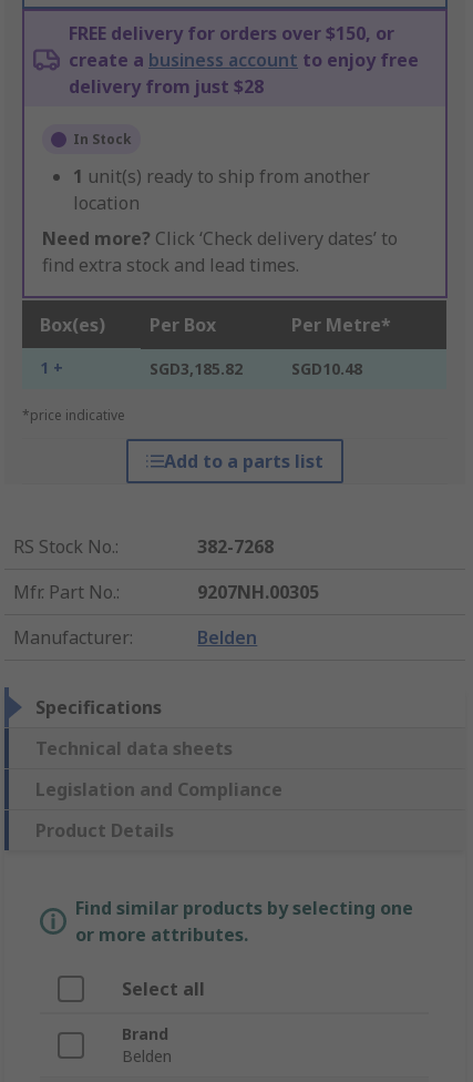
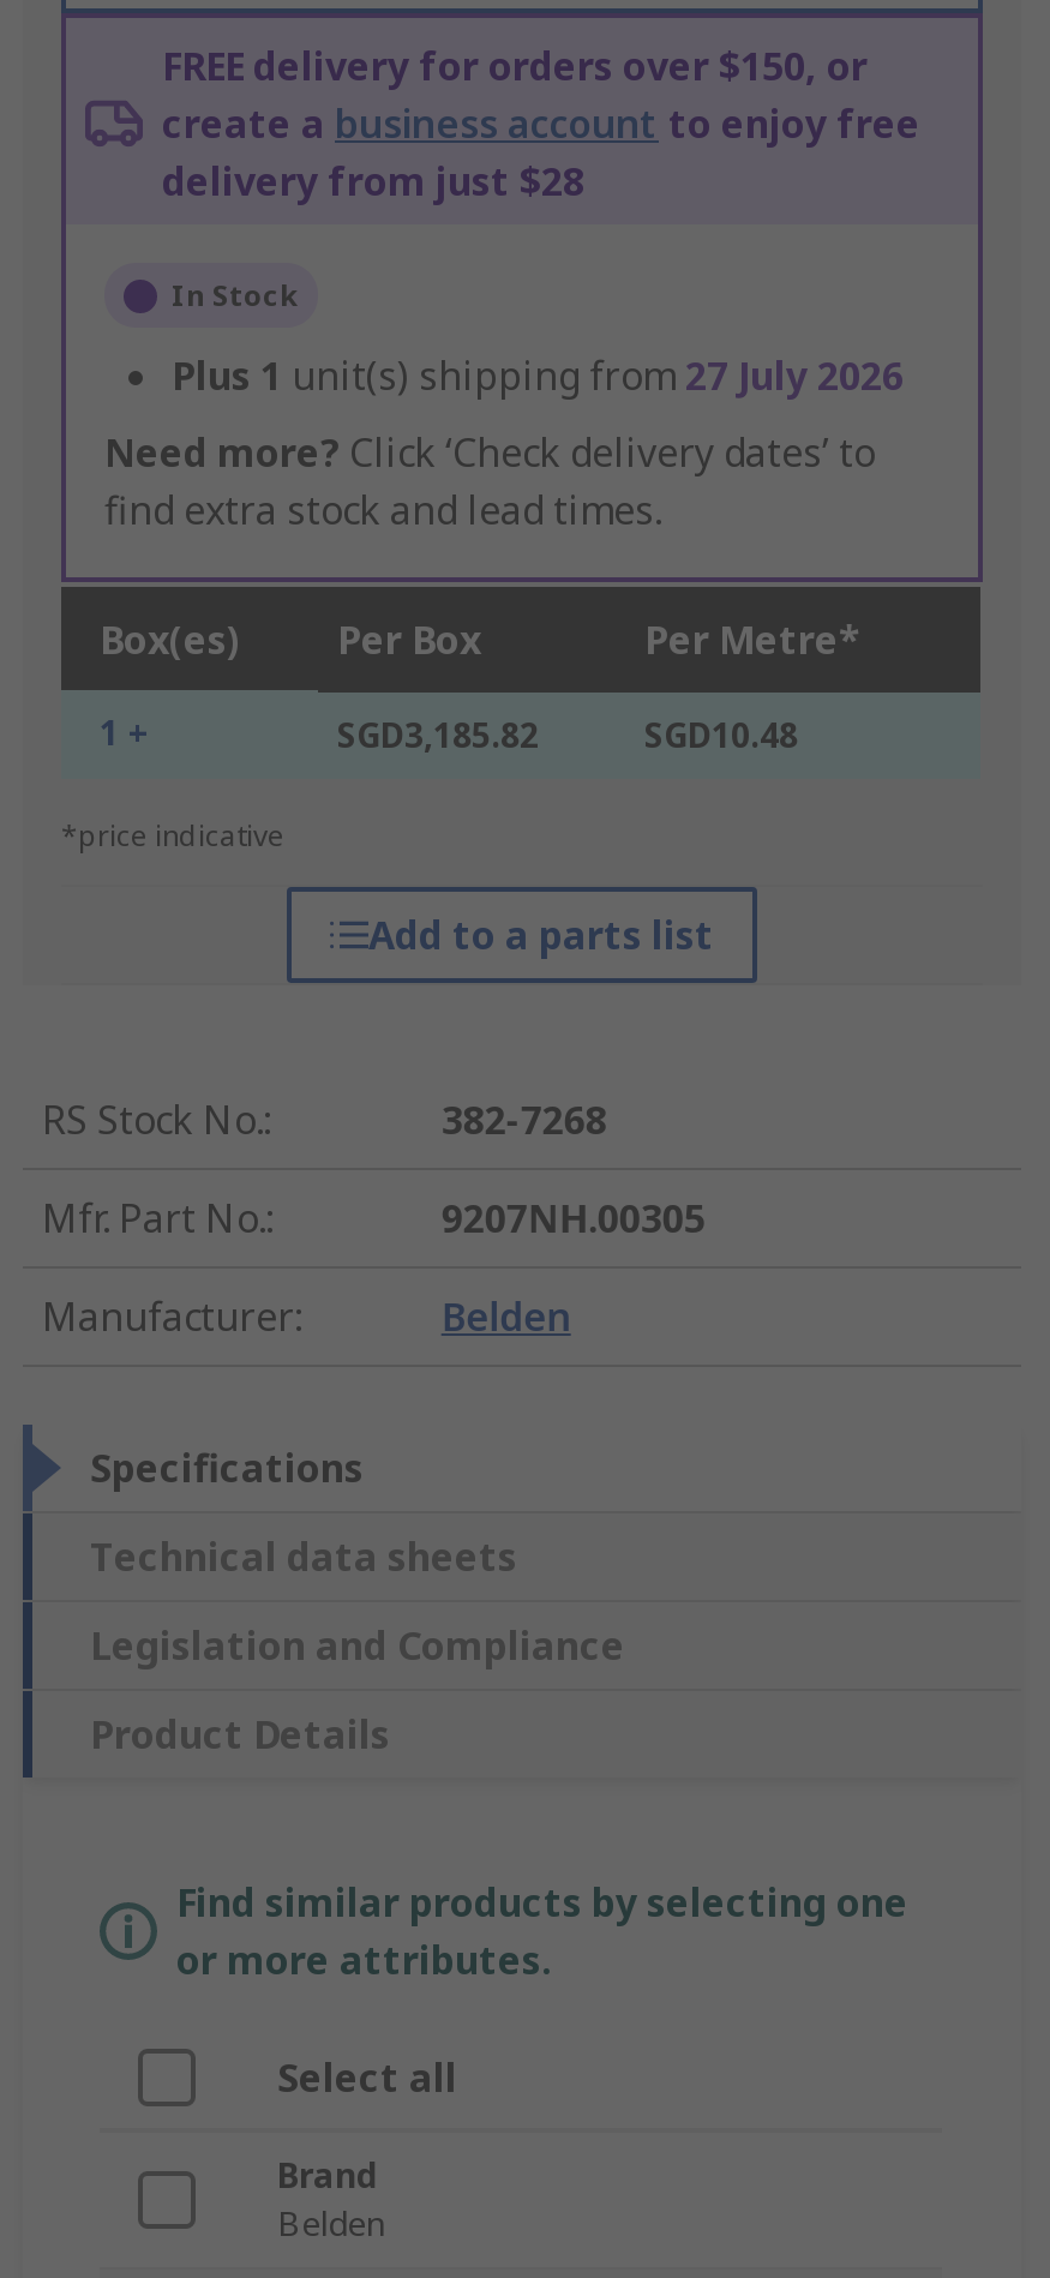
[73,165,370,216] 1 unit(s) ready to ship from another | location -> [172,350,904,403] Plus 1 unit(s) shipping from 27 July 2026

